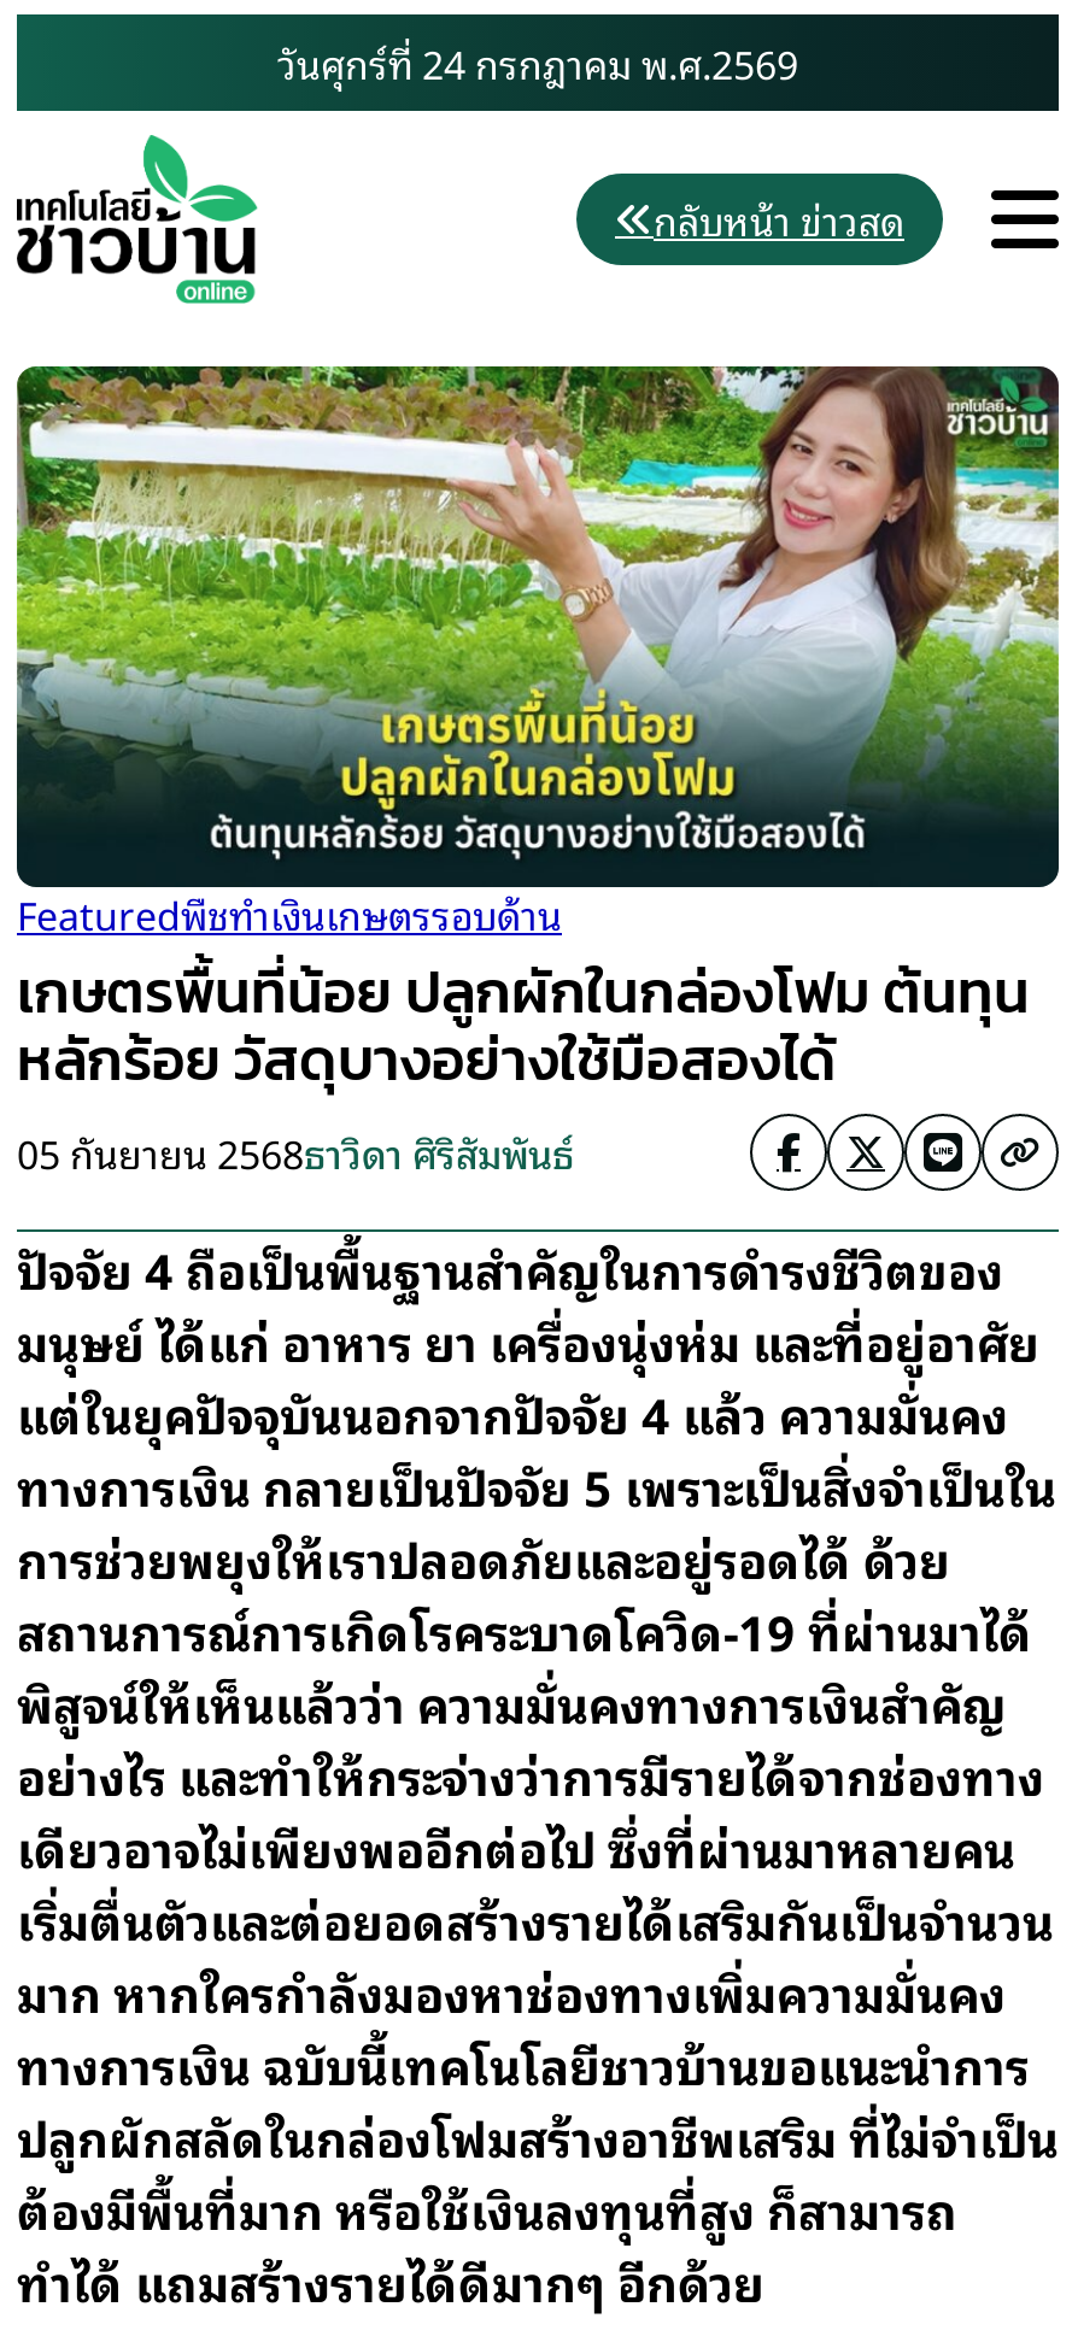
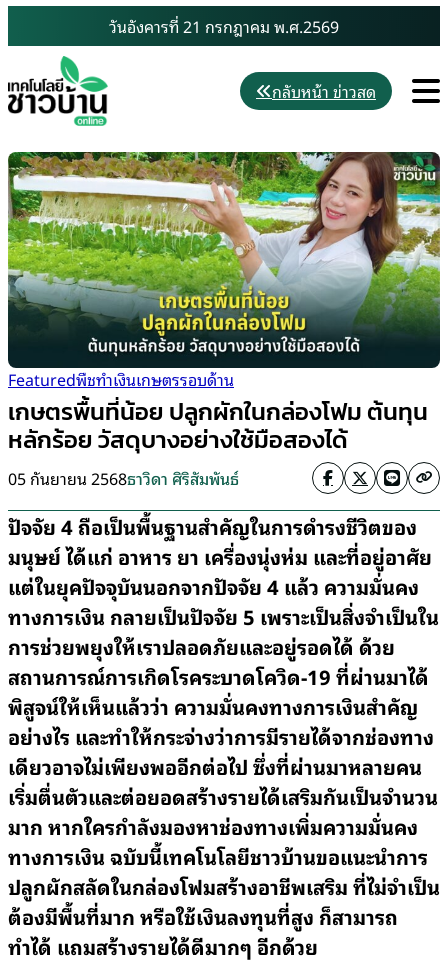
[277,31,798,94] วันศุกร์ที่ 24 กรกฎาคม พ.ศ.2569 -> [109,13,339,39] วันอังคารที่ 21 กรกฎาคม พ.ศ.2569

